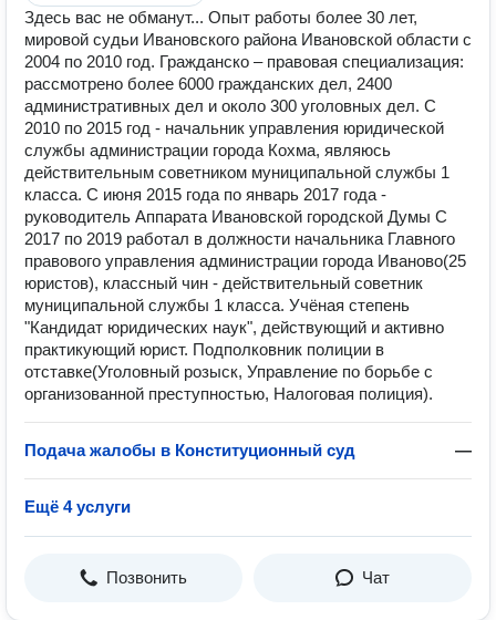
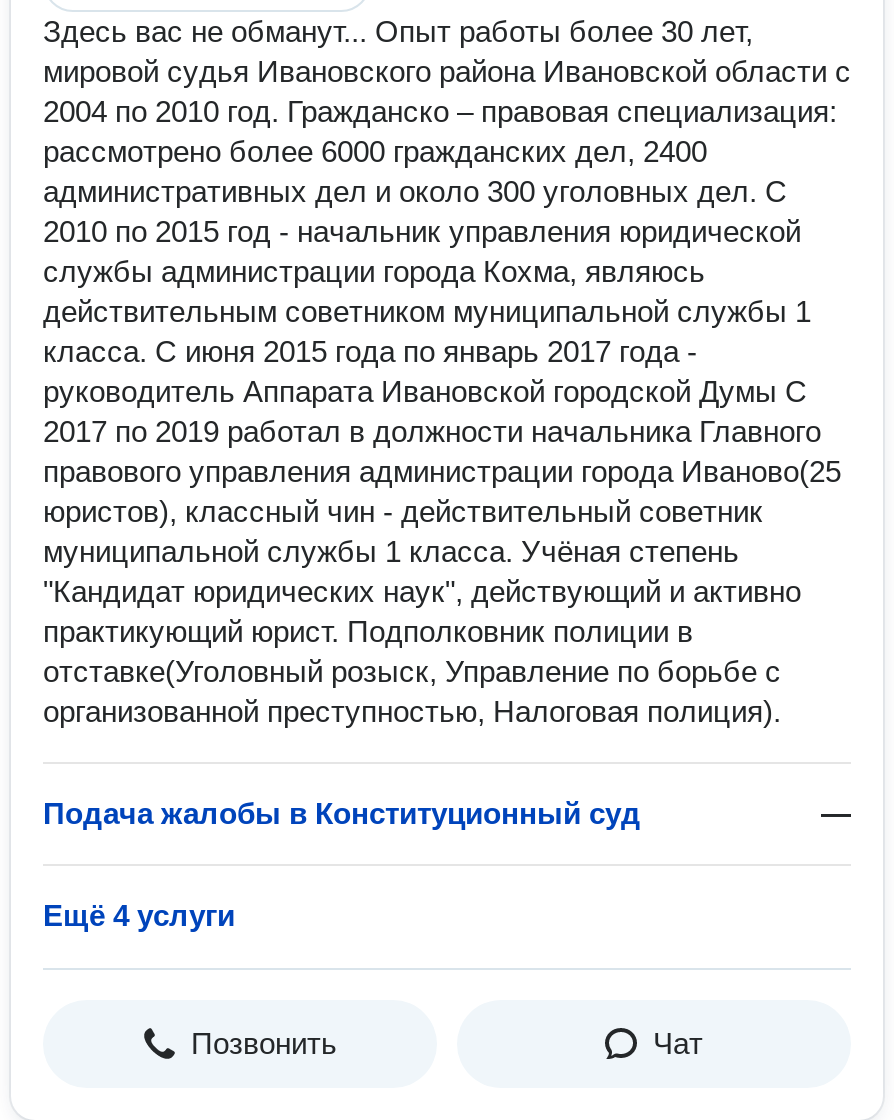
[24,30,472,49] мировой судьи Ивановского района Ивановской области с -> [43,54,851,88] мировой судья Ивановского района Ивановской области с

